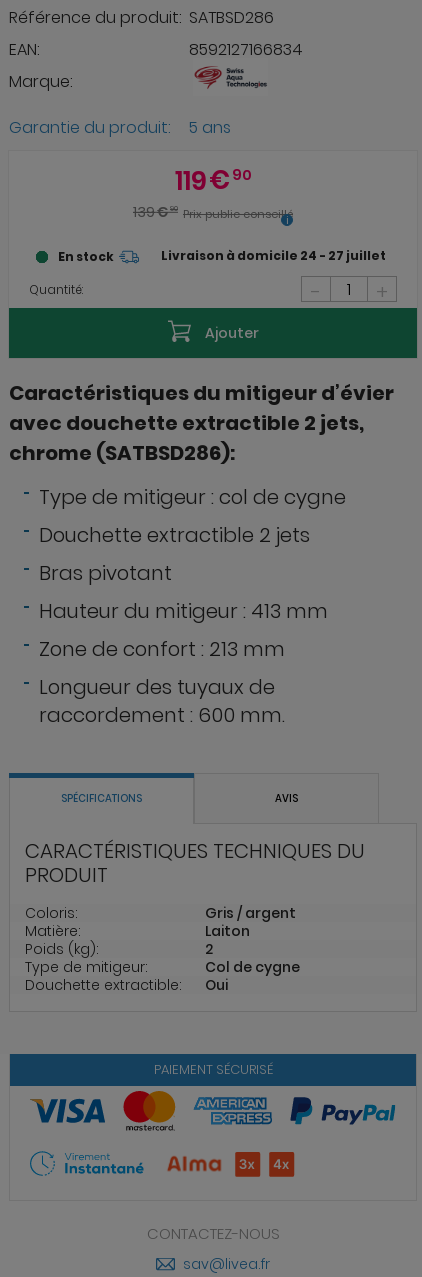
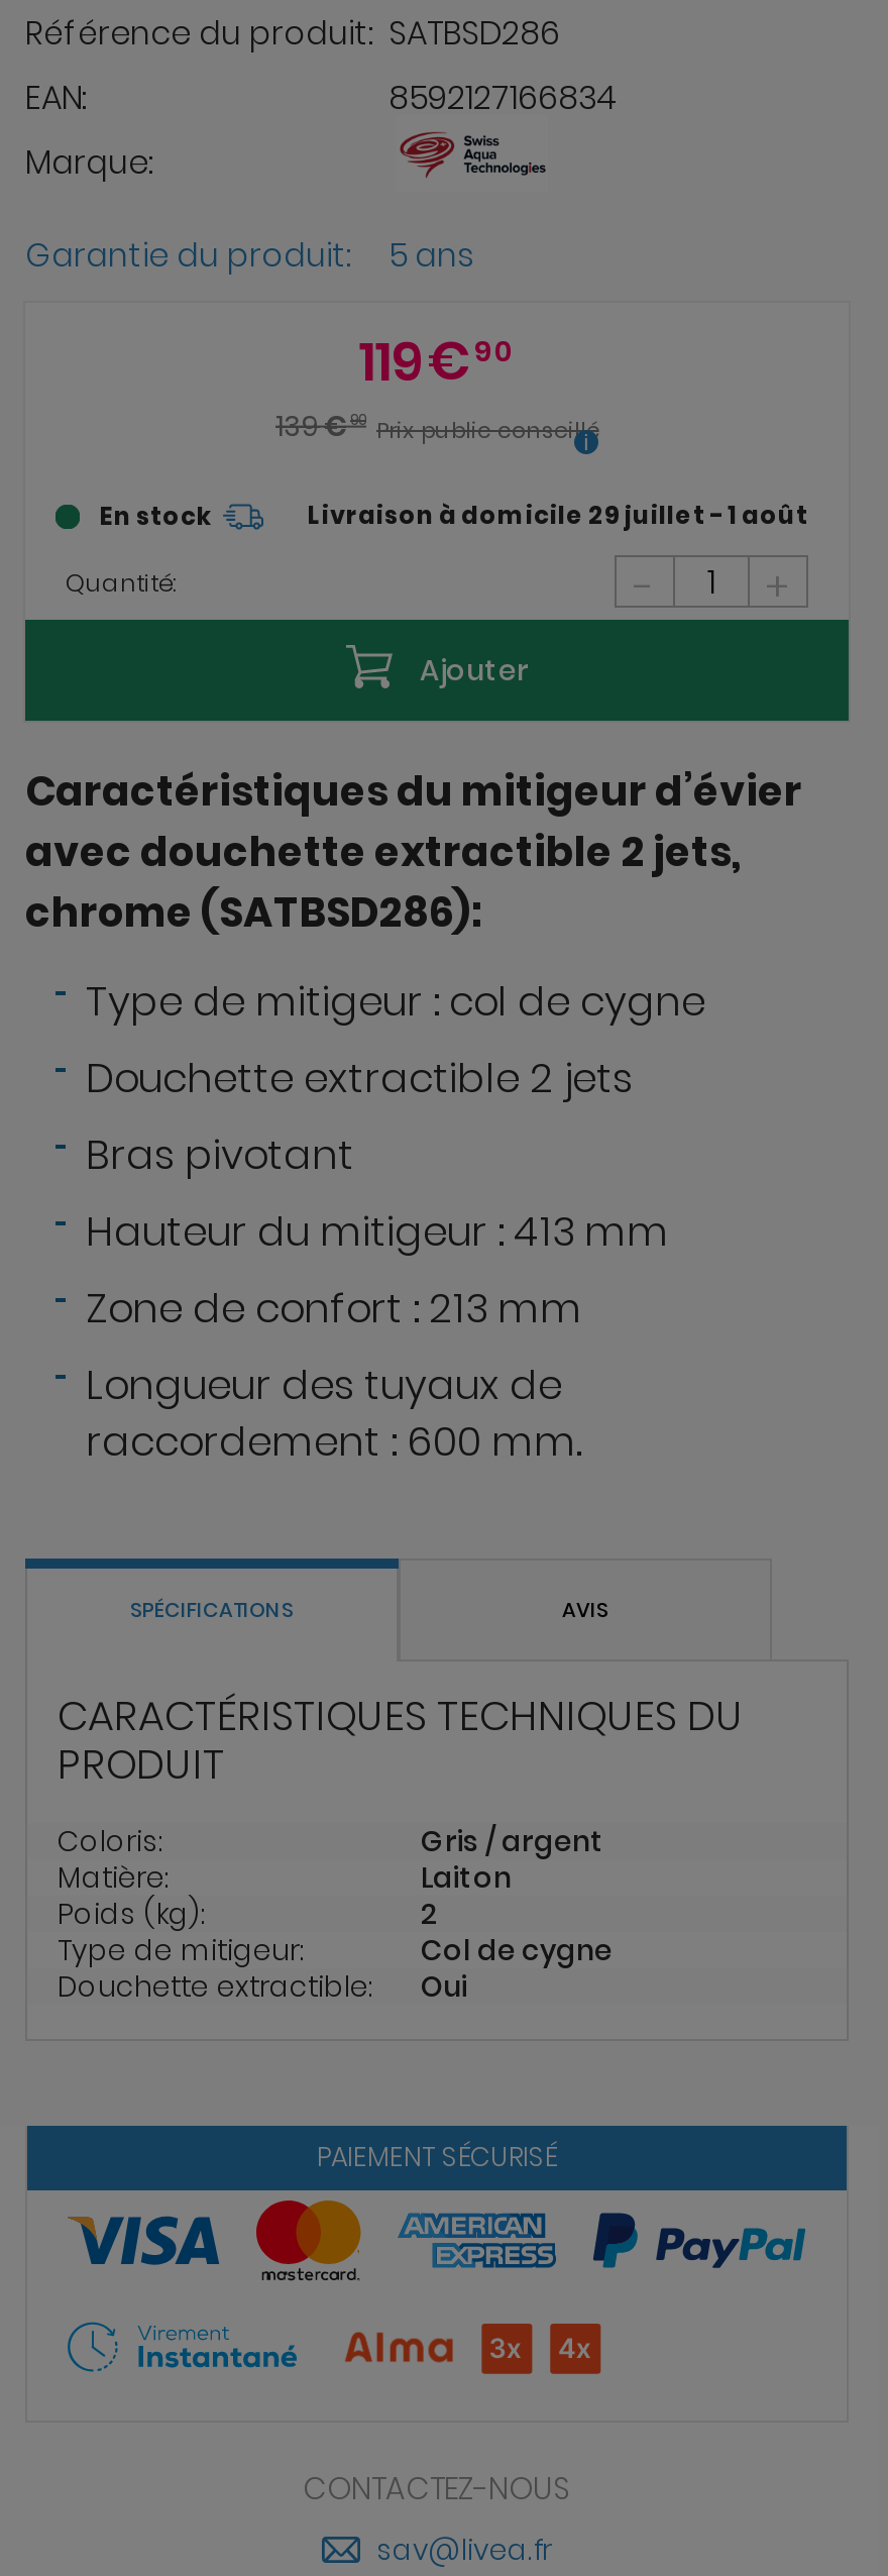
[158,247,385,264] Livraison à domicile 24 - 27 juillet -> [304,497,808,531] Livraison à domicile 29 juillet - 1 août

